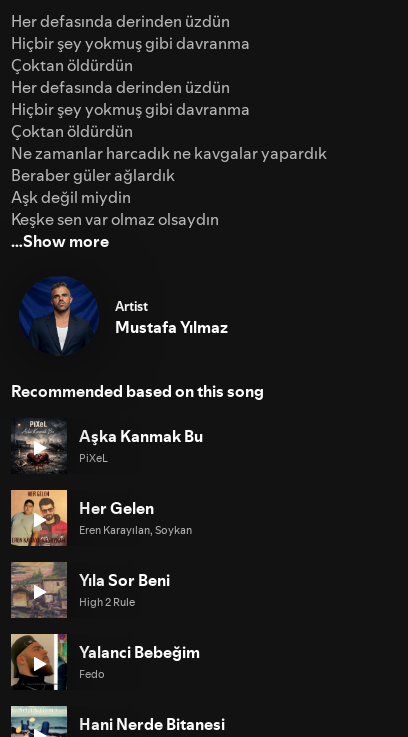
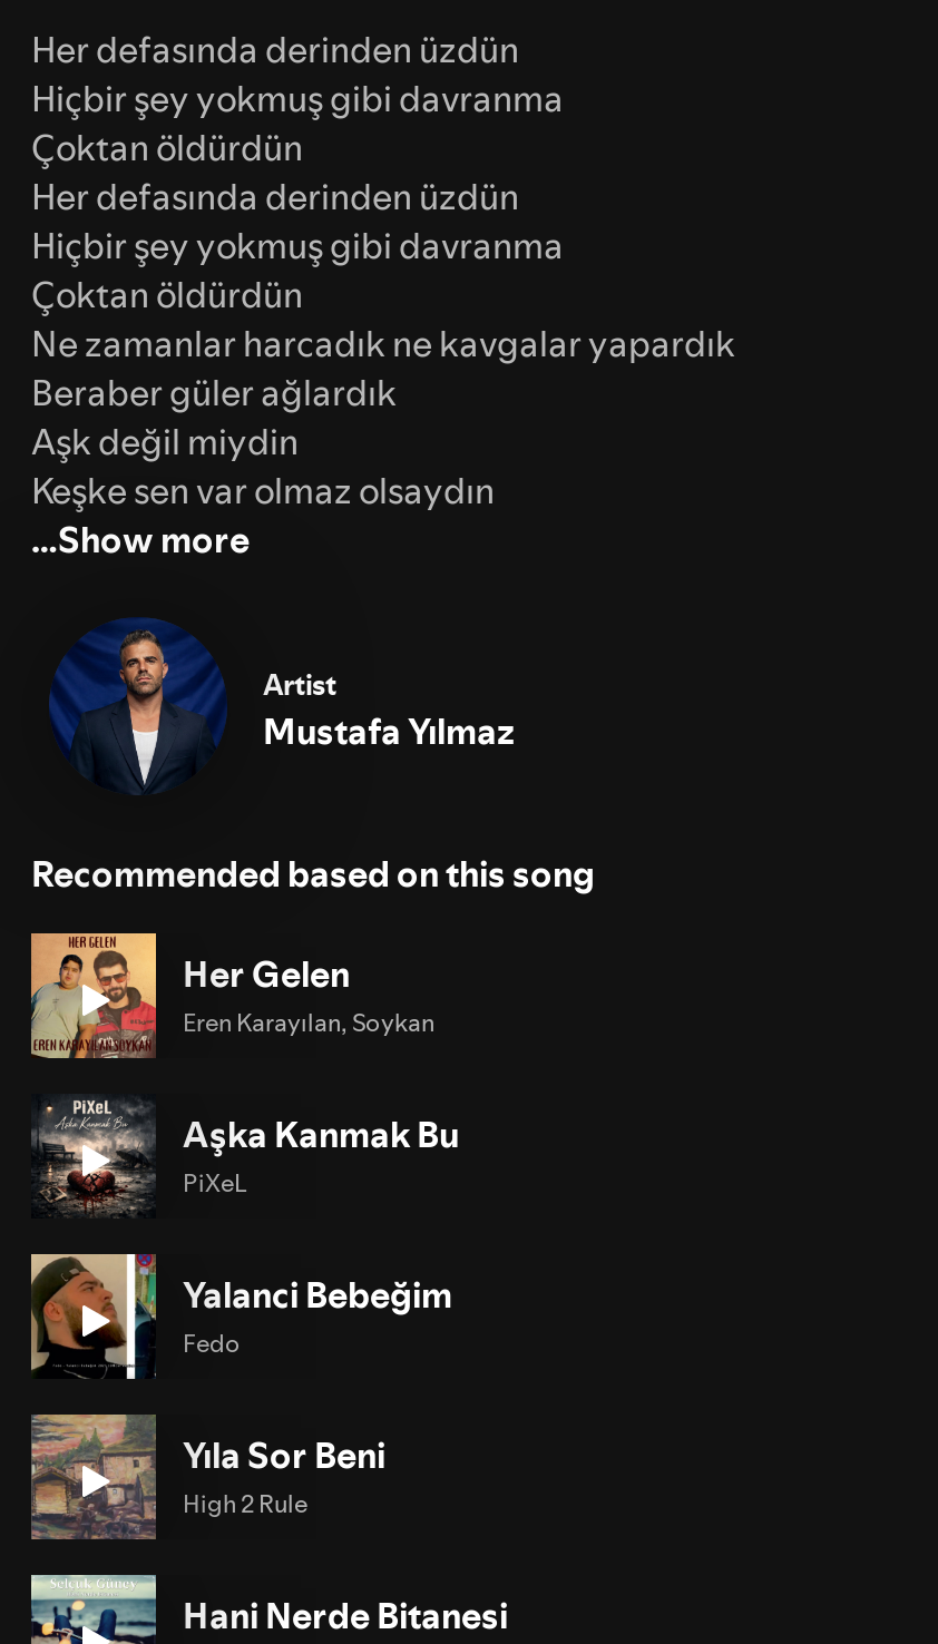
moved [10,418,203,475] -> [29,1094,459,1221]: [image] | Aşka Kanmak Bu | PiXeL
moved [10,489,192,547] -> [29,931,434,1060]: [image] | Her Gelen | Eren Karayılan, Soykan
moved [9,561,170,620] -> [27,1412,385,1544]: [image] | Yıla Sor Beni | High 2 Rule
moved [11,634,200,690] -> [31,1252,452,1381]: [image] | Yalanci Bebeğim | Fedo

